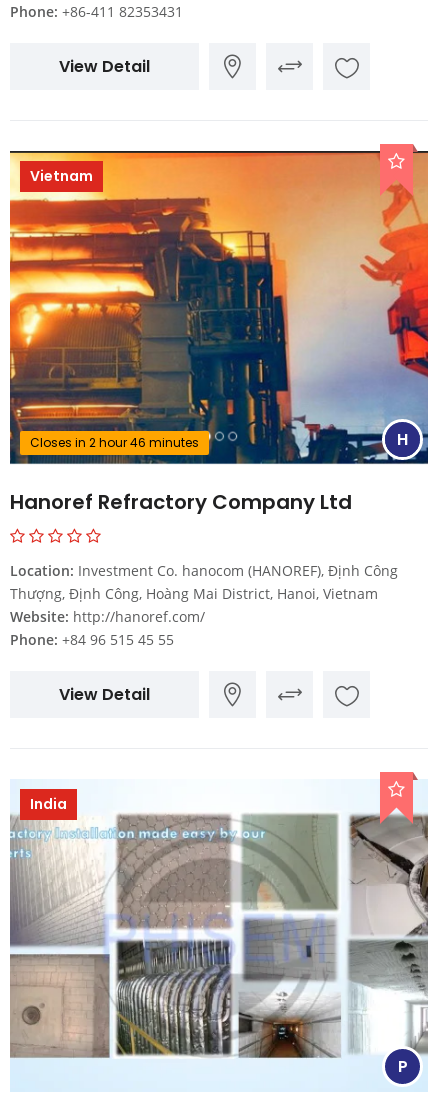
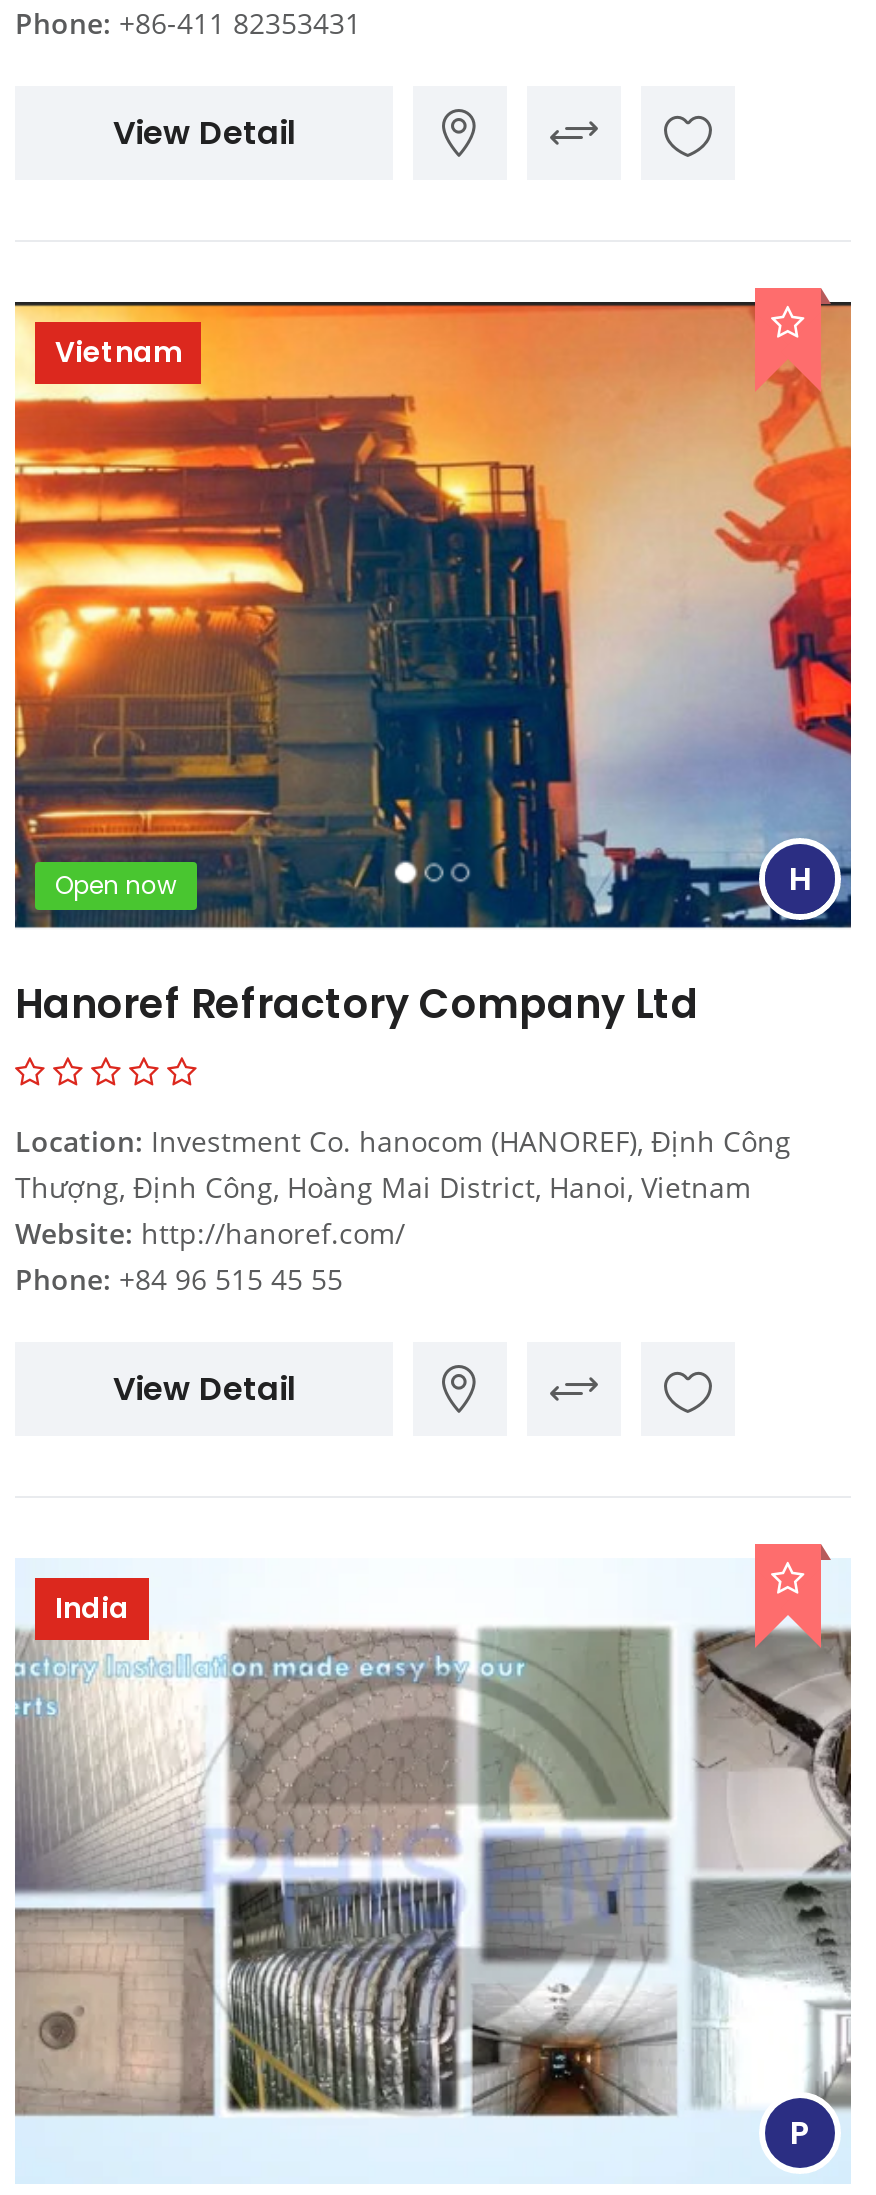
[30,434,199,451] Closes in 2 hour 46 minutes -> [55,868,177,902] Open now

